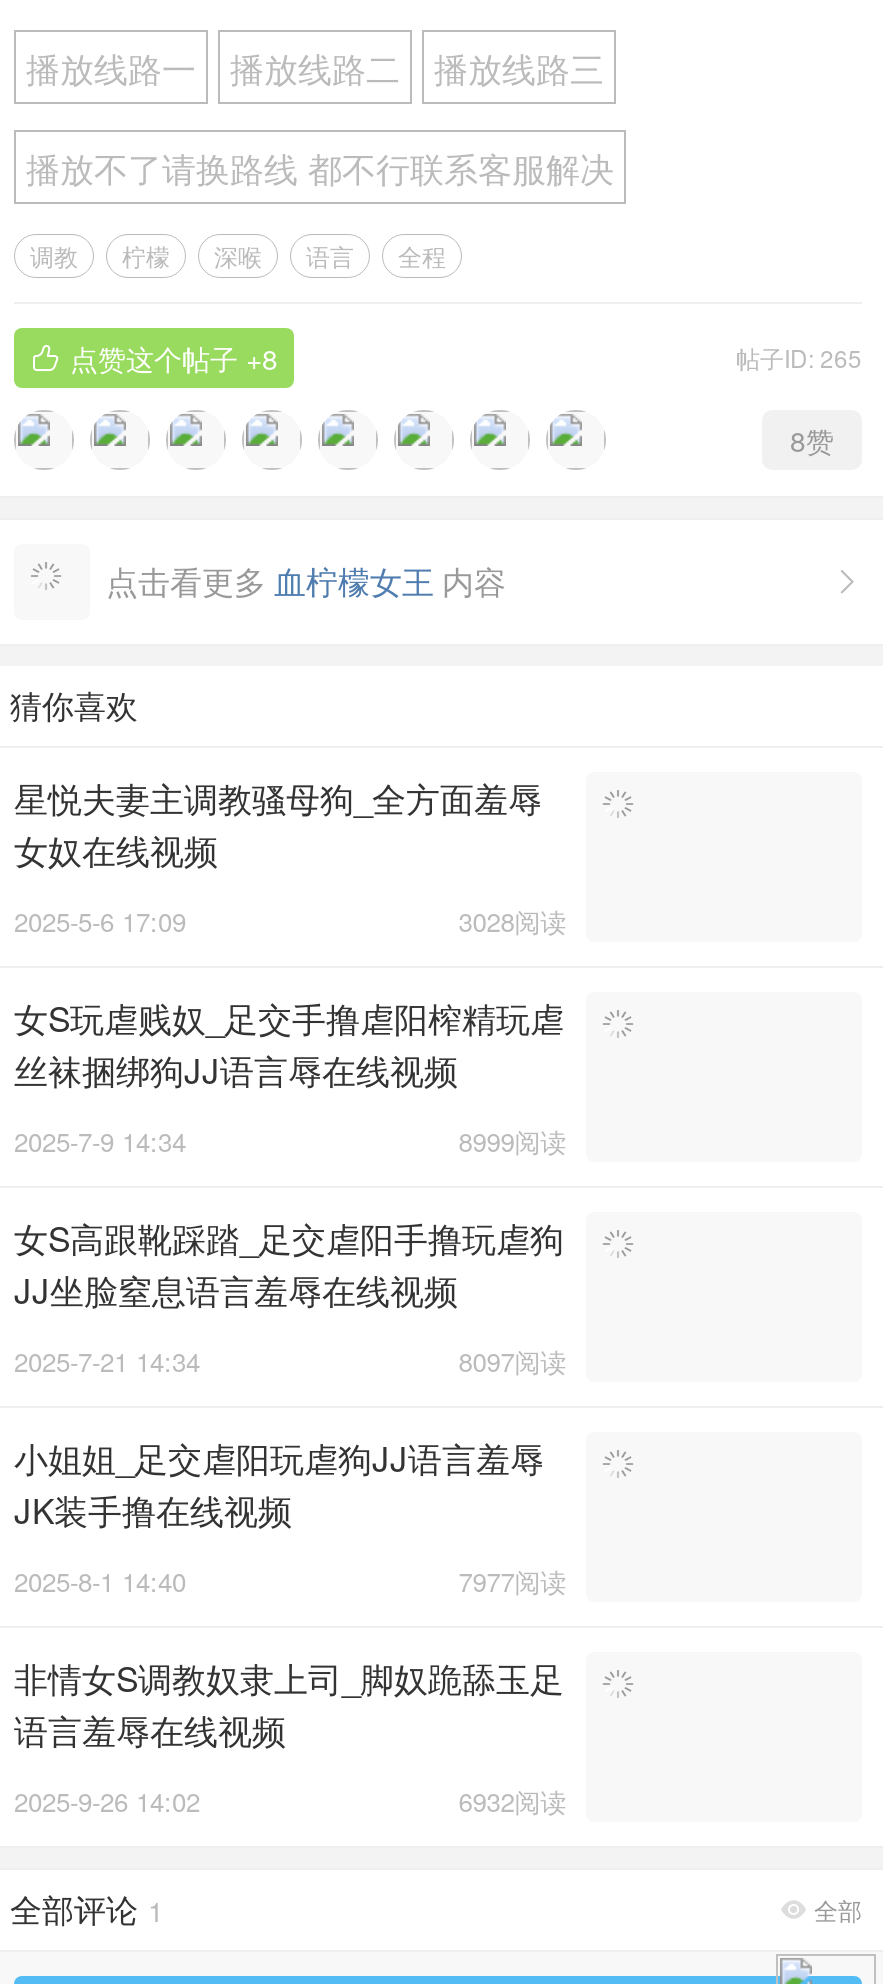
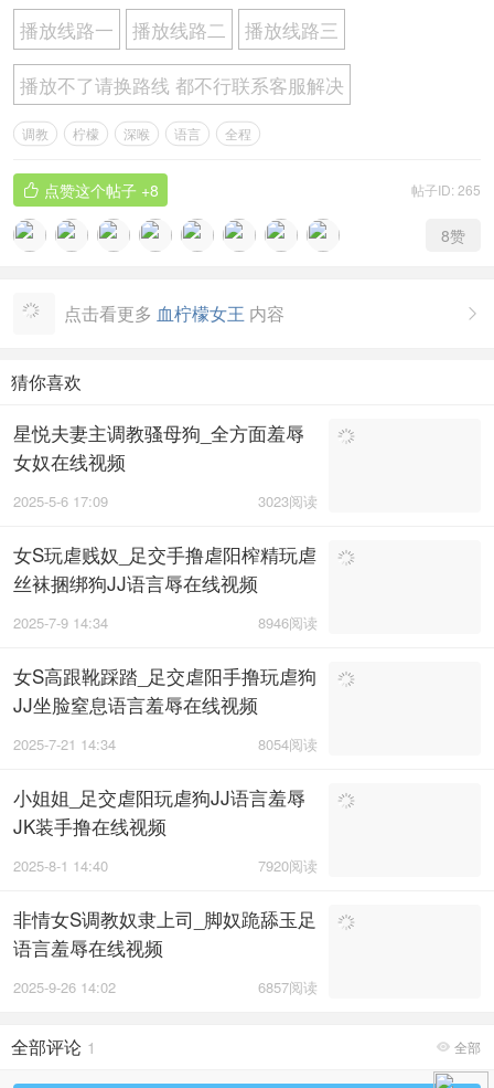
[458,902,566,940] 3028阅读 -> [258,490,318,511] 3023阅读
[458,1122,566,1160] 8999阅读 -> [258,612,318,633] 8946阅读
[458,1342,566,1380] 8097阅读 -> [258,733,318,754] 8054阅读
[458,1562,566,1600] 7977阅读 -> [258,855,318,876] 7920阅读
[458,1782,566,1820] 6932阅读 -> [258,976,318,997] 6857阅读

